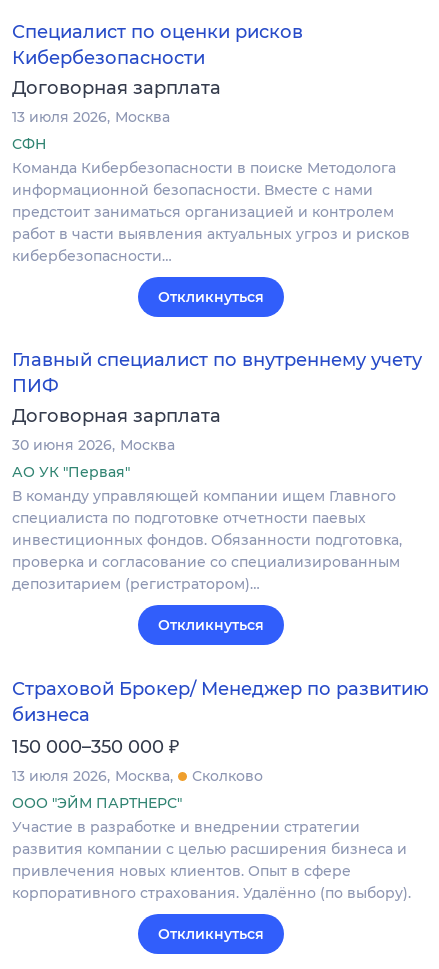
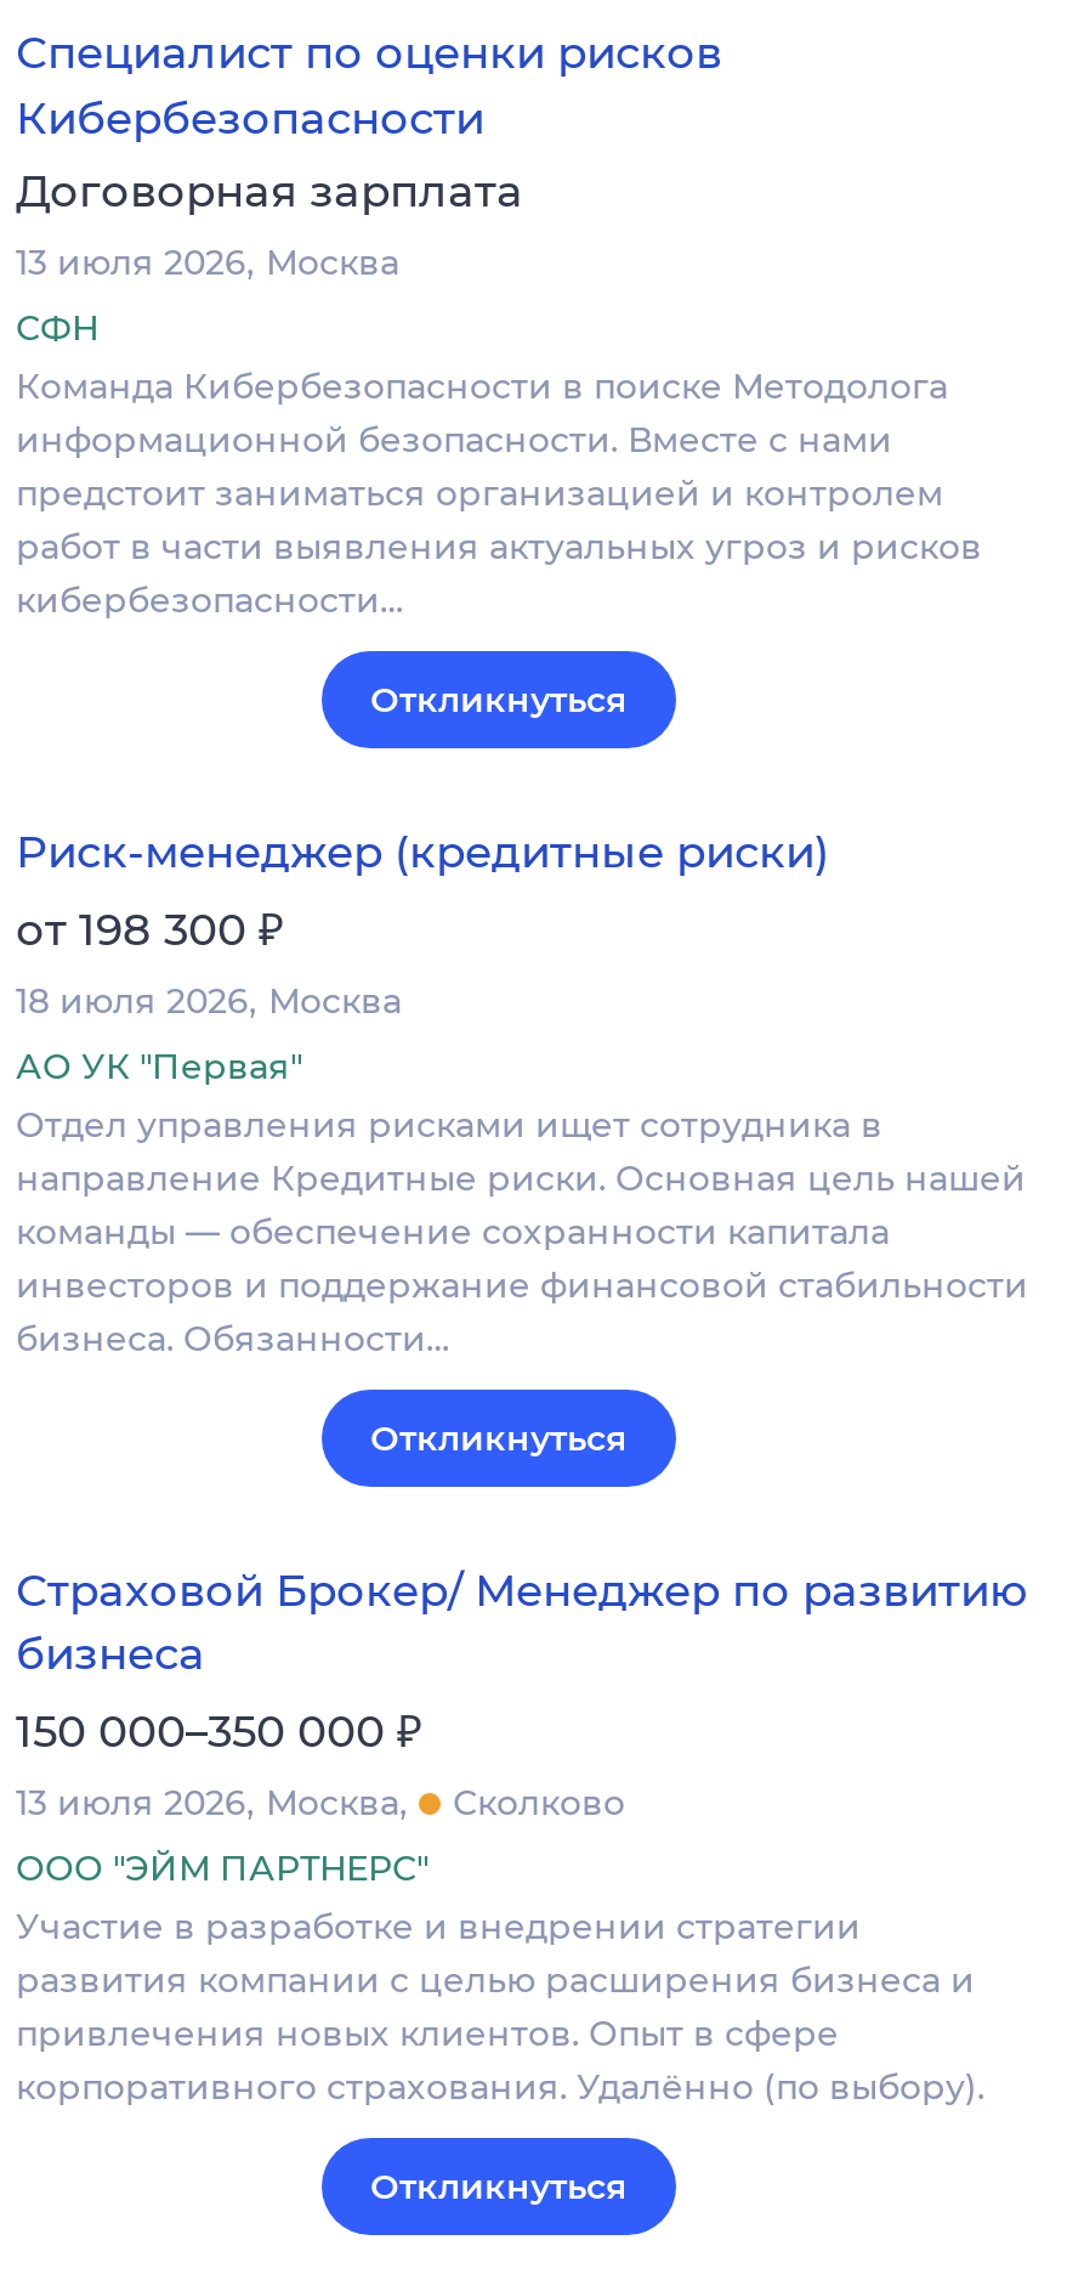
[12,349,422,454] Главный специалист по внутреннему учету | ПИФ | Договорная зарплата | 30 июня 2026 Москва -> [16,826,829,1023] Риск-менеджер (кредитные риски) | от 198 300 ₽ | 18 июля 2026 Москва
[12,487,402,593] В команду управляющей компании ищем Главного | специалиста по подготовке отчетности паевых | инвестиционных фондов. Обязанности подготовка, | проверка и согласование со специализированным | депозитарием (регистратором)… -> [16,1103,1028,1361] Отдел управления рисками ищет сотрудника в | направление Кредитные риски. Основная цель нашей | команды — обеспечение сохранности капитала | инвесторов и поддержание финансовой стабильности | бизнеса. Обязанности…

